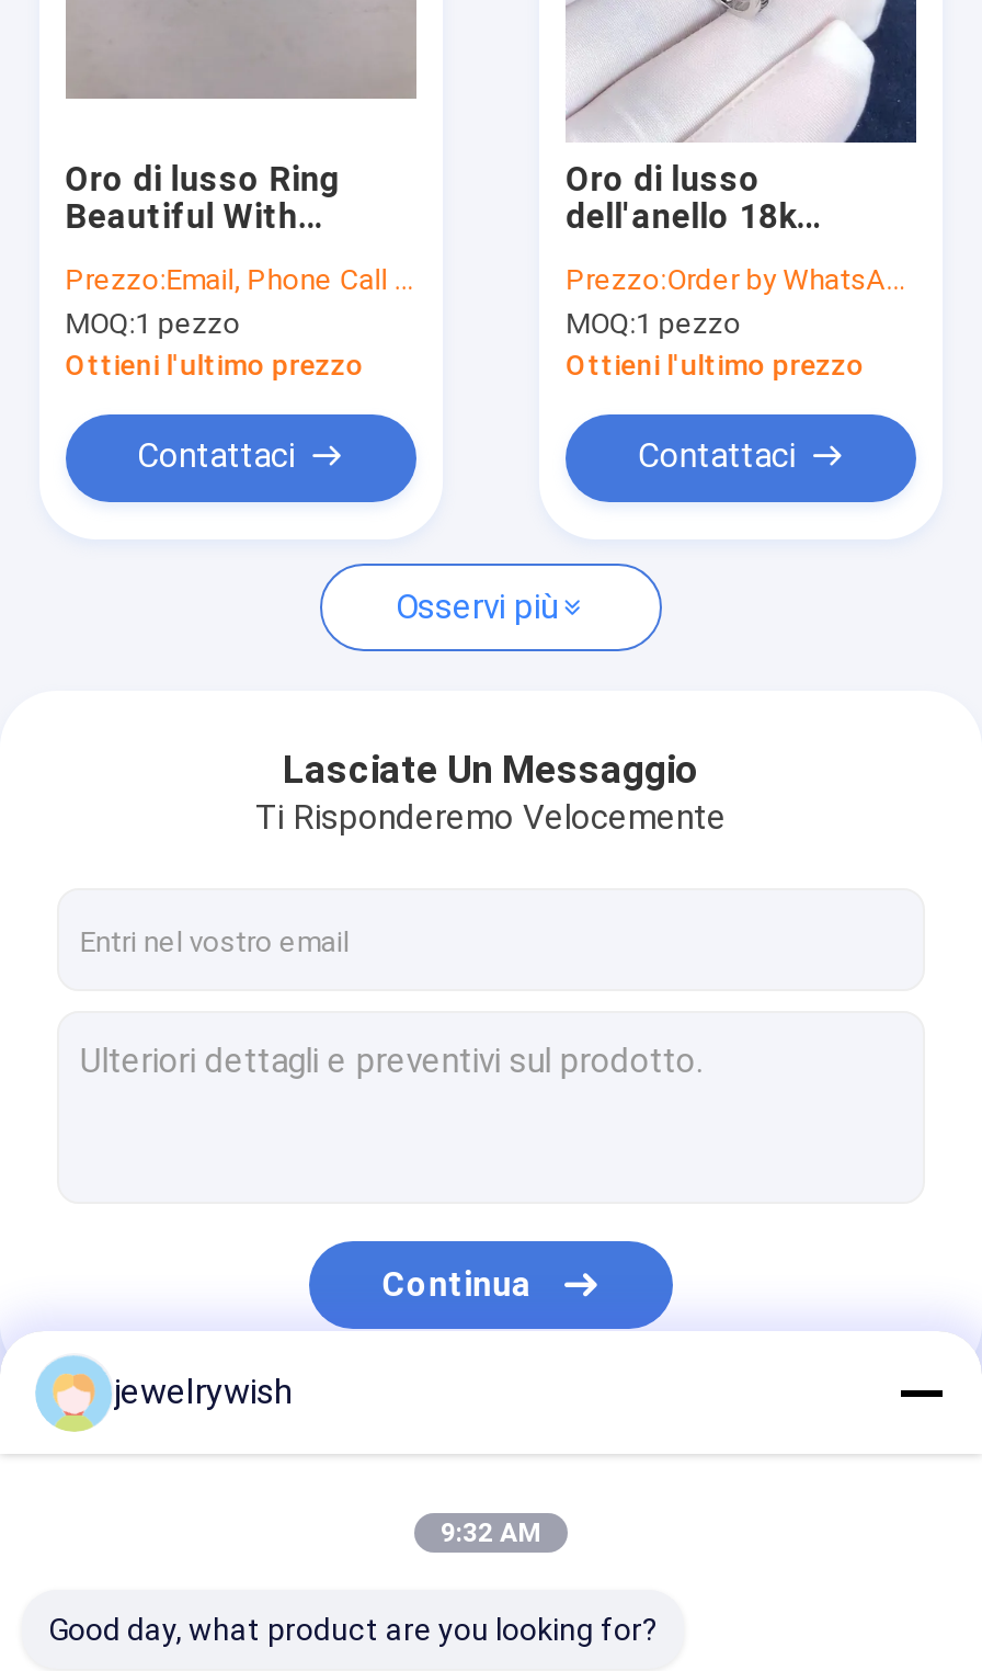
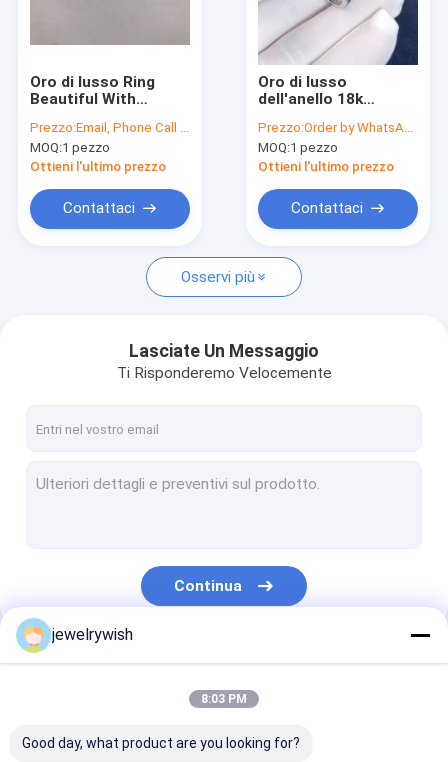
[441,1517,541,1548] 9:32 AM -> [201,692,247,706] 8:03 PM

